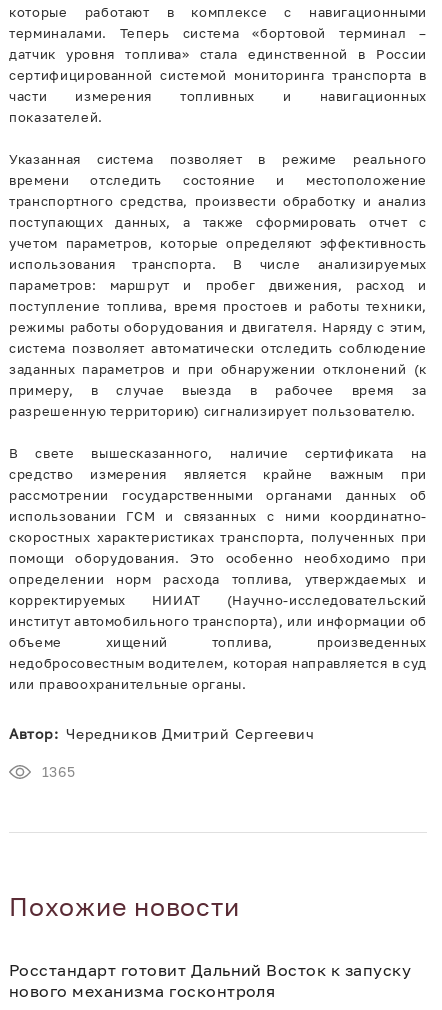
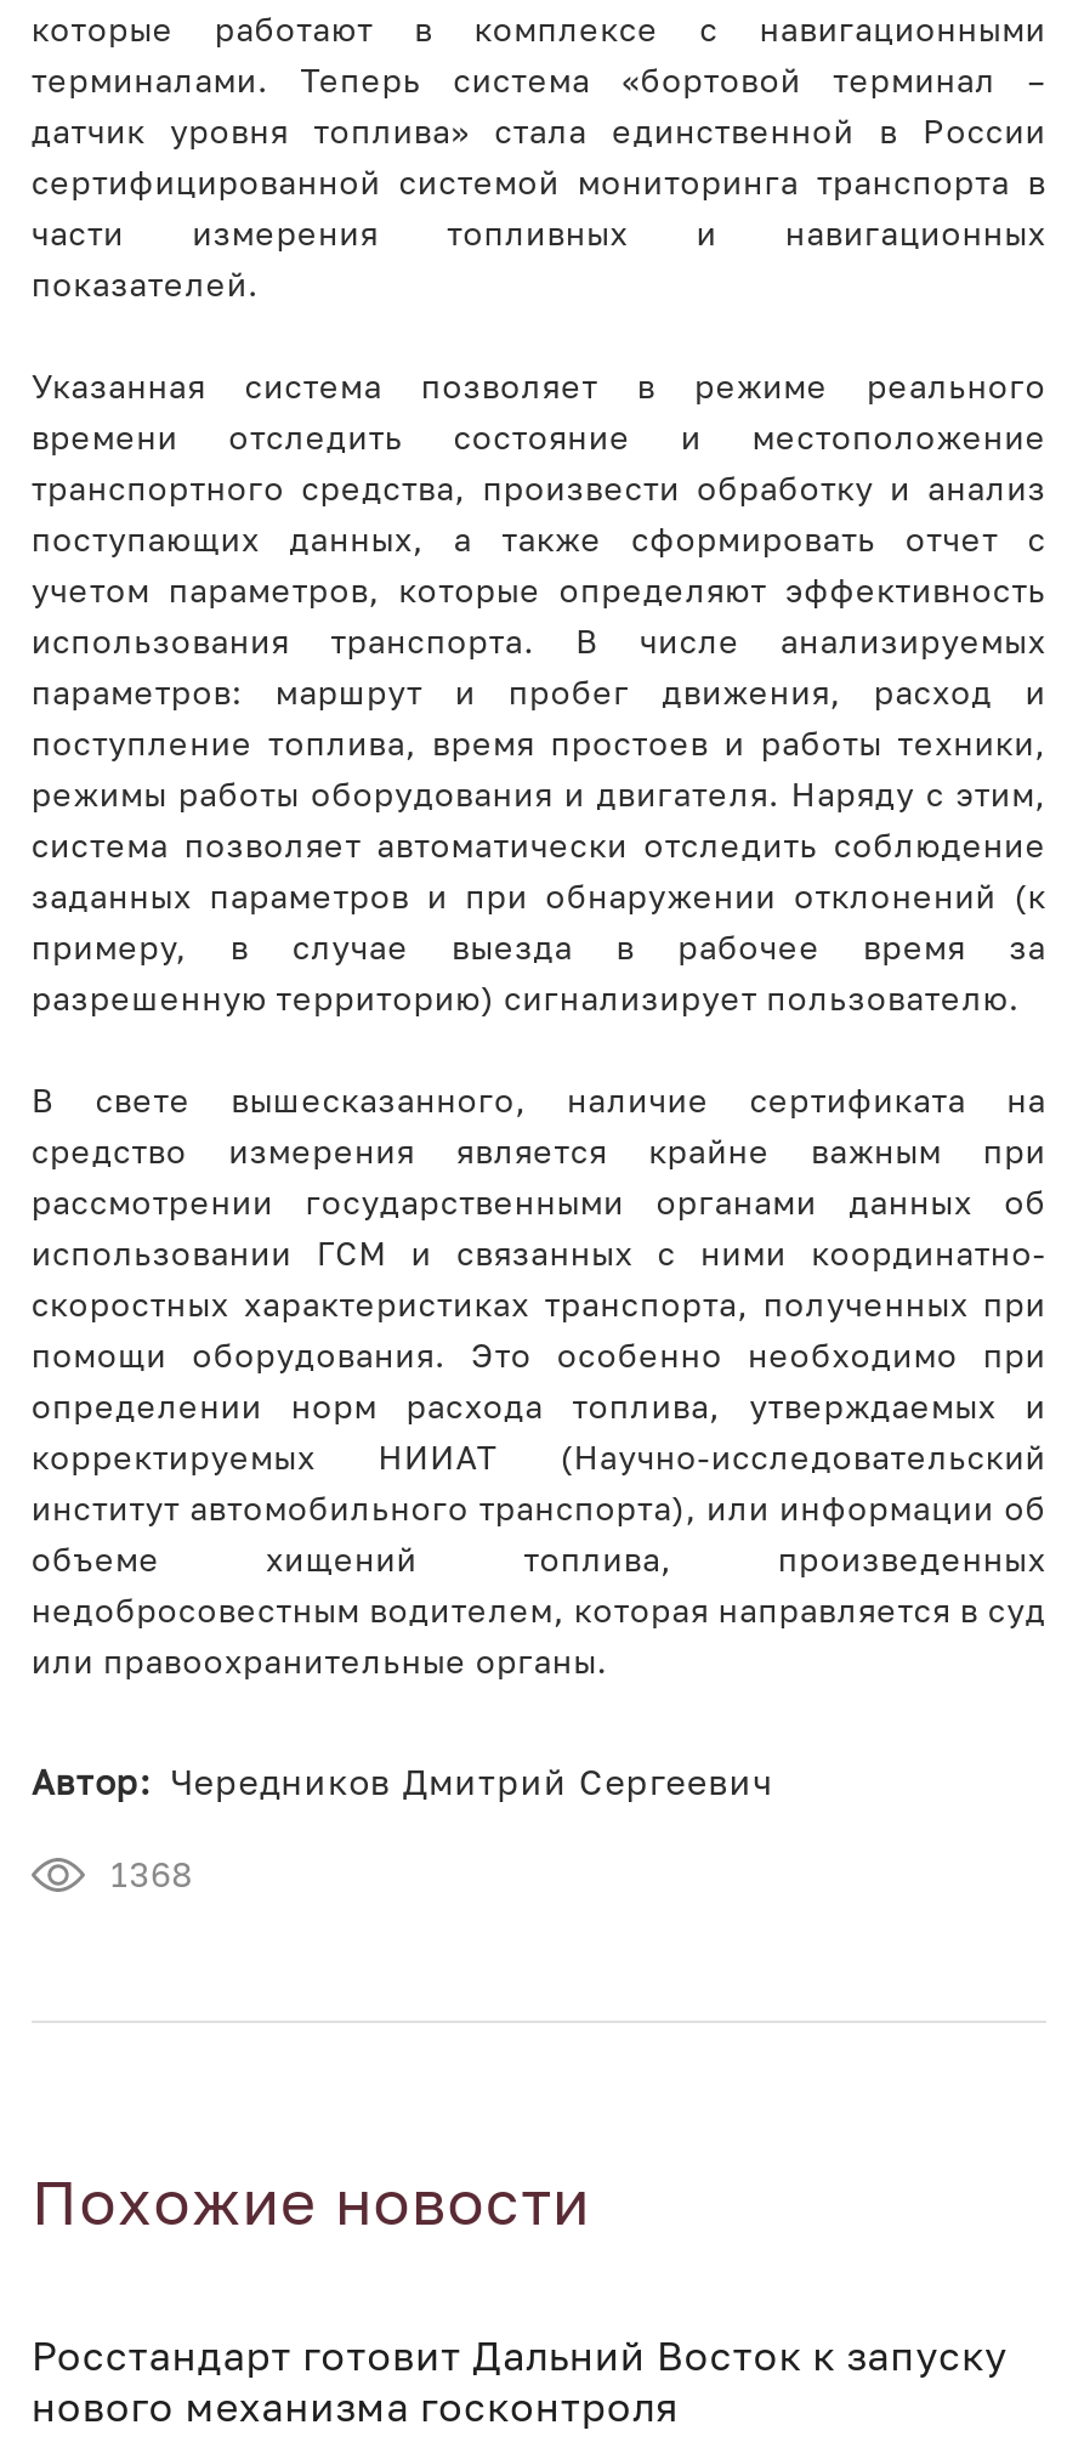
[42,763,75,780] 1365 -> [111,1853,195,1894] 1368

